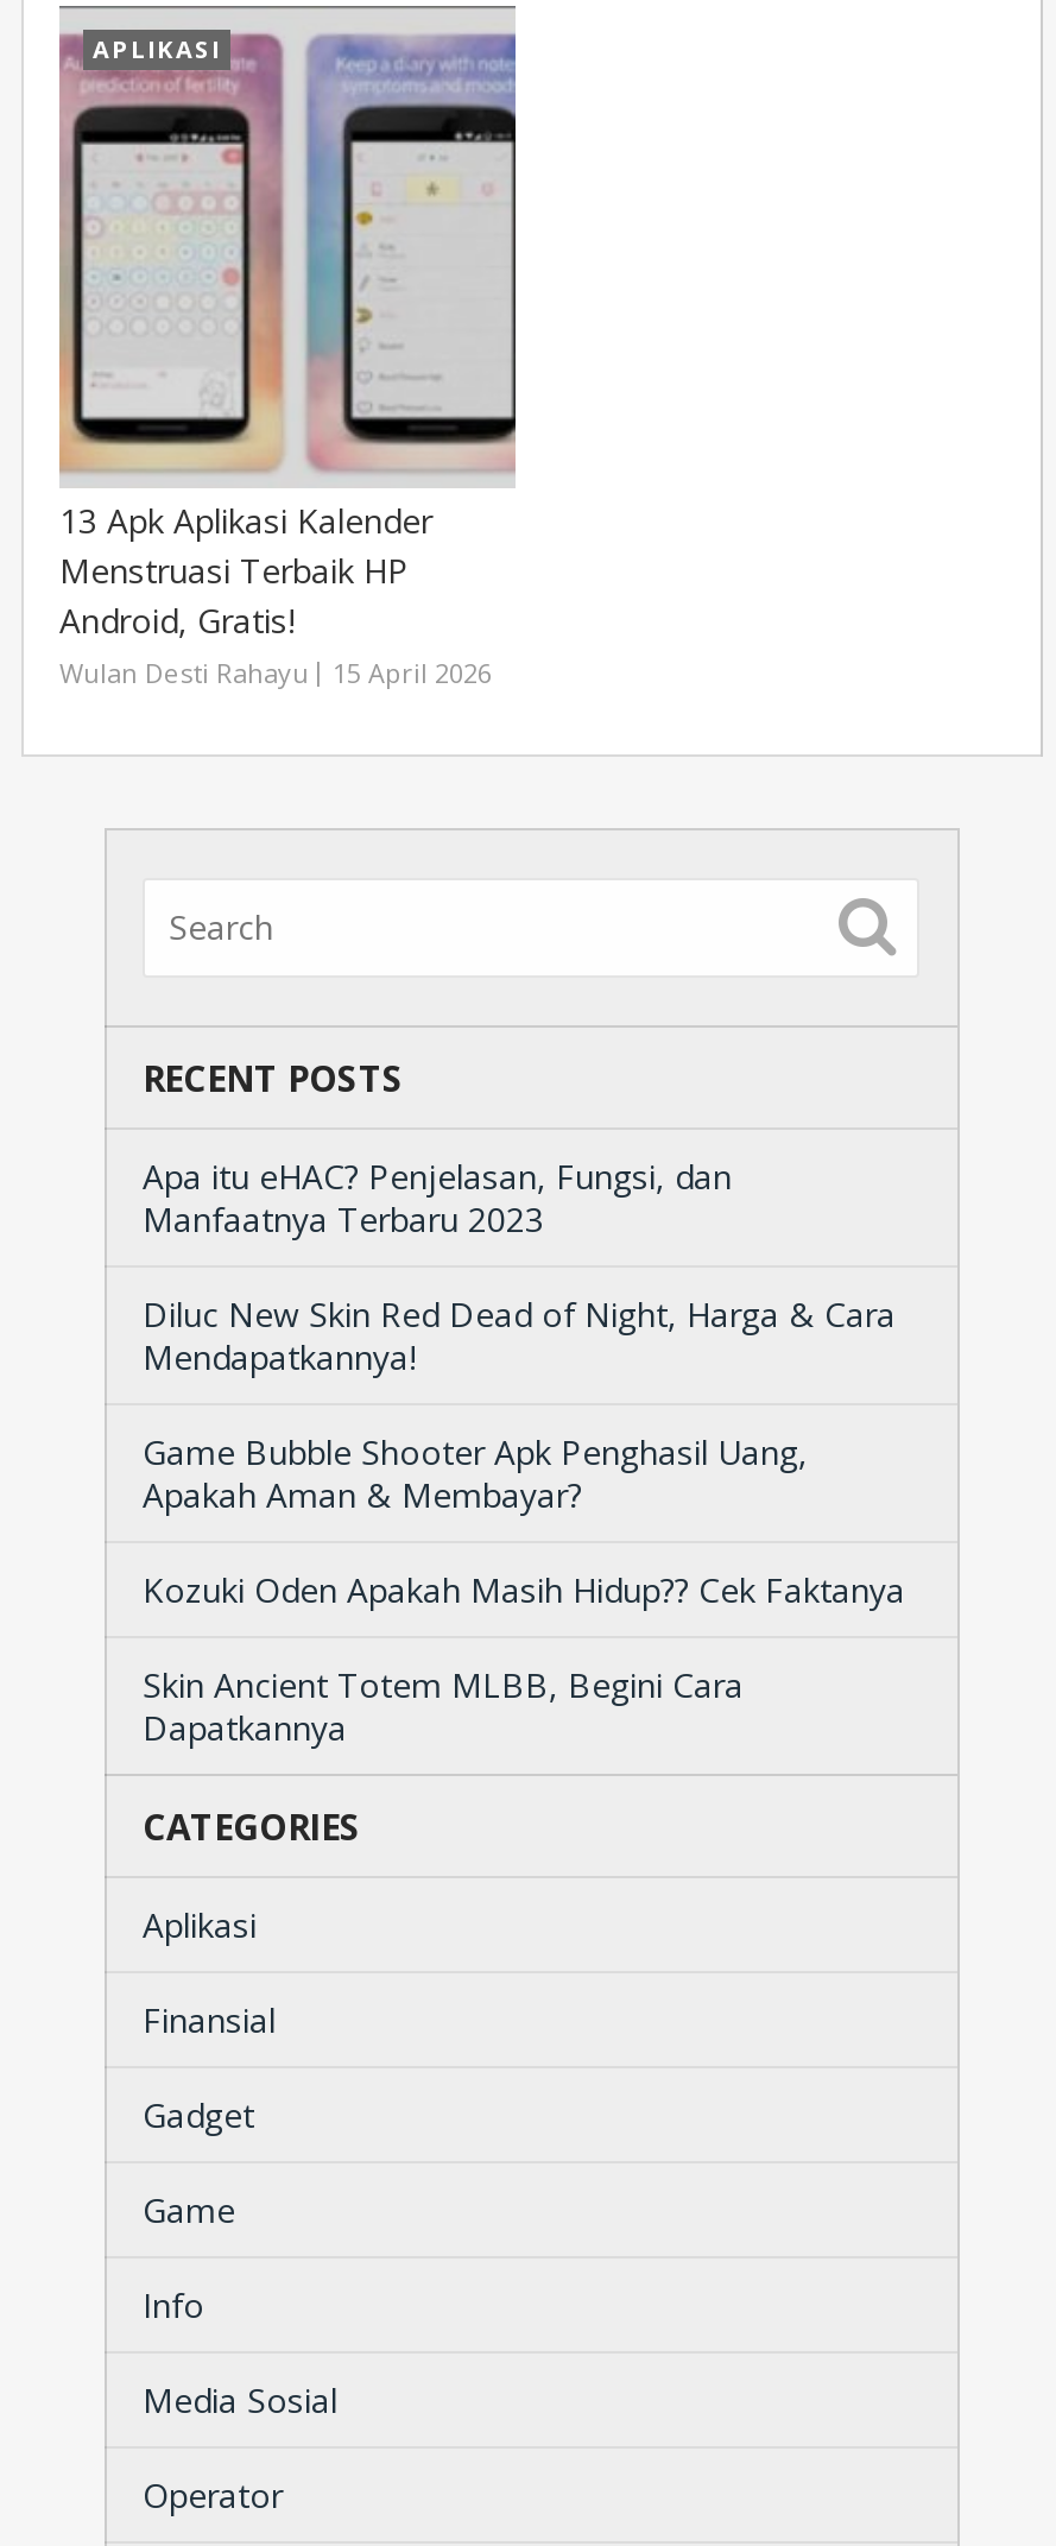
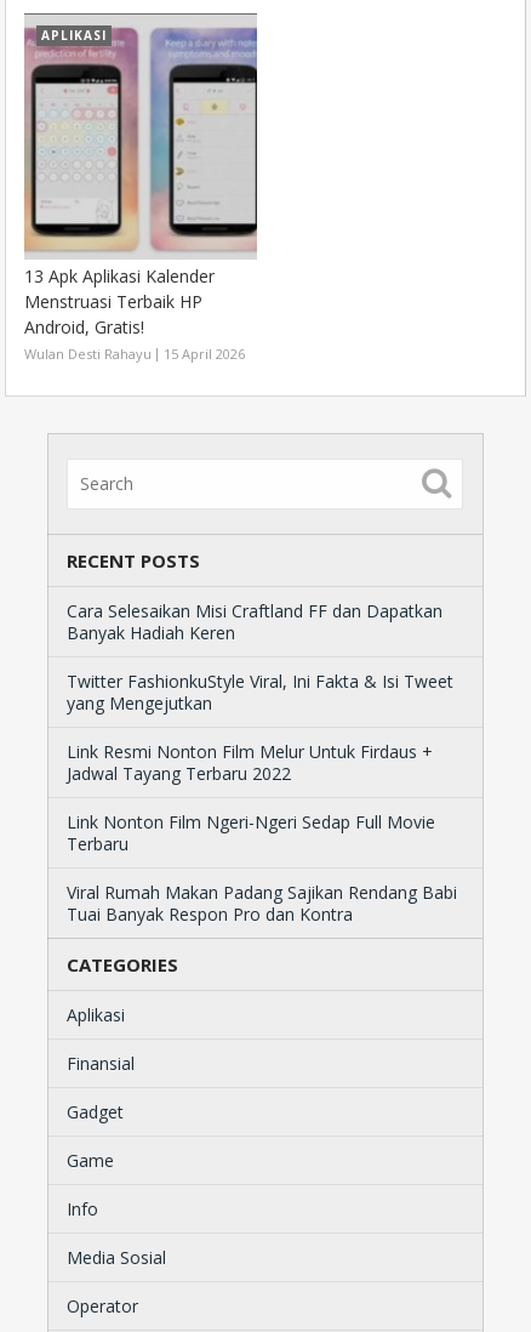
[143,1155,732,1242] Apa itu eHAC? Penjelasan, Fungsi, dan | Manfaatnya Terbaru 2023 -> [67,600,442,645] Cara Selesaikan Misi Craftland FF dan Dapatkan | Banyak Hadiah Keren
[143,1292,896,1380] Diluc New Skin Red Dead of Night, Harga & Cara | Mendapatkannya! -> [67,670,453,715] Twitter FashionkuStyle Viral, Ini Fakta & Isi Tweet | yang Mengejutkan
[143,1430,808,1518] Game Bubble Shooter Apk Penghasil Uang, | Apakah Aman & Membayar? -> [67,740,433,785] Link Resmi Nonton Film Melur Untuk Firdaus + | Jadwal Tayang Terbaru 2022
[143,1568,905,1613] Kozuki Oden Apakah Masih Hidup?? Cek Faktanya -> [67,811,435,856] Link Nonton Film Ngeri-Ngeri Sedap Full Movie | Terbaru
[143,1663,744,1751] Skin Ancient Totem MLBB, Begini Cara | Dapatkannya -> [67,881,457,926] Viral Rumah Makan Padang Sajikan Rendang Babi | Tuai Banyak Respon Pro dan Kontra

